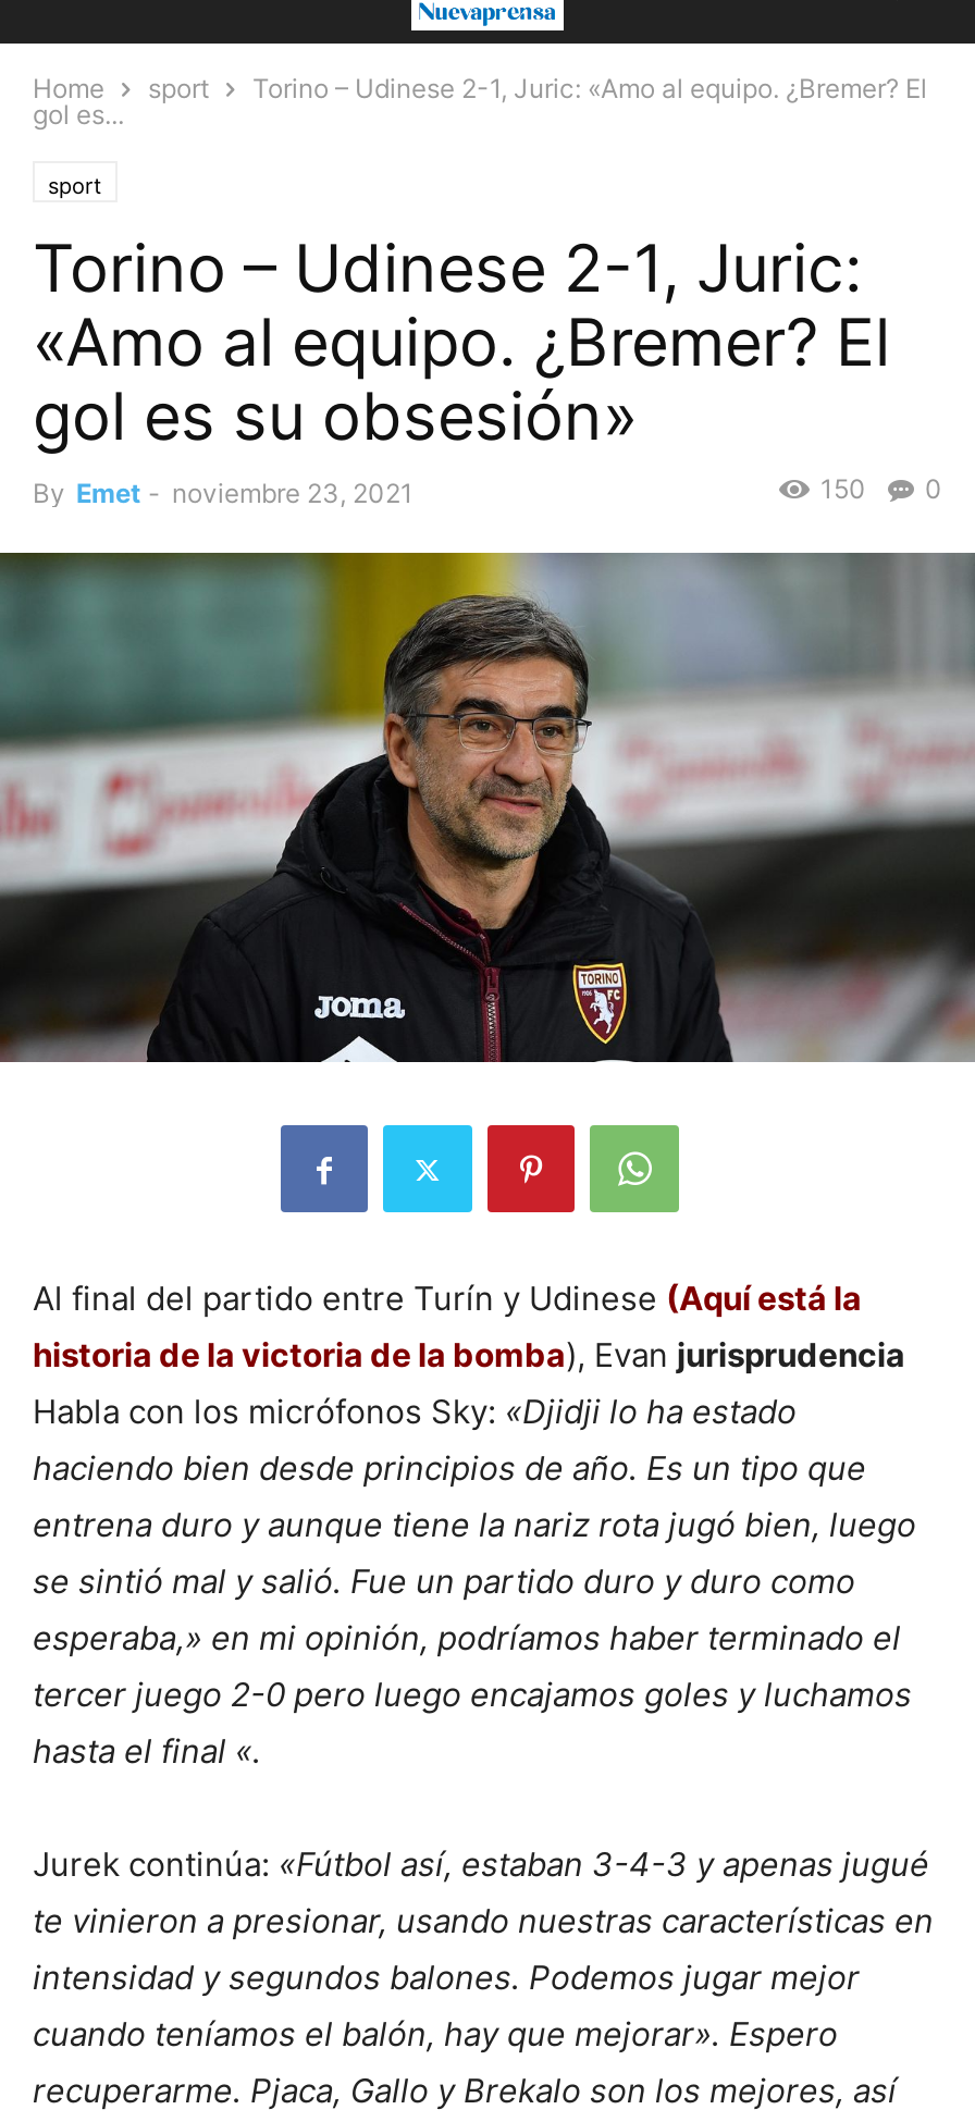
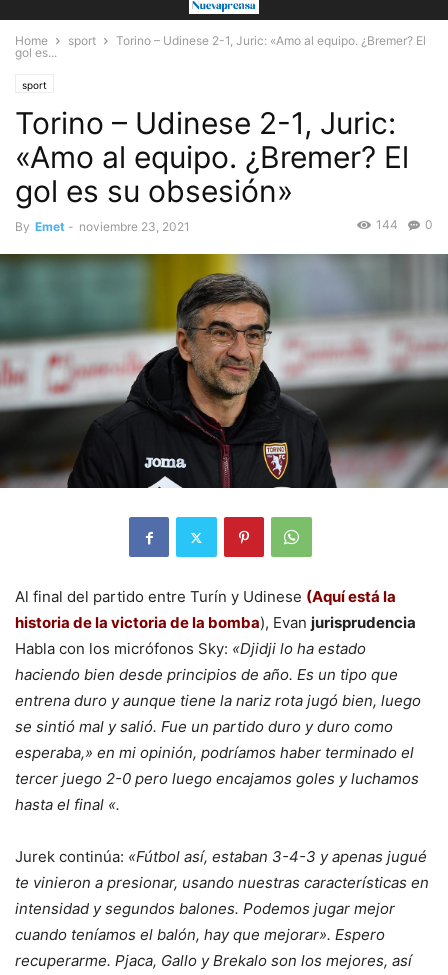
[820,472,942,505] 150 0 -> [376,217,433,232] 144 0

